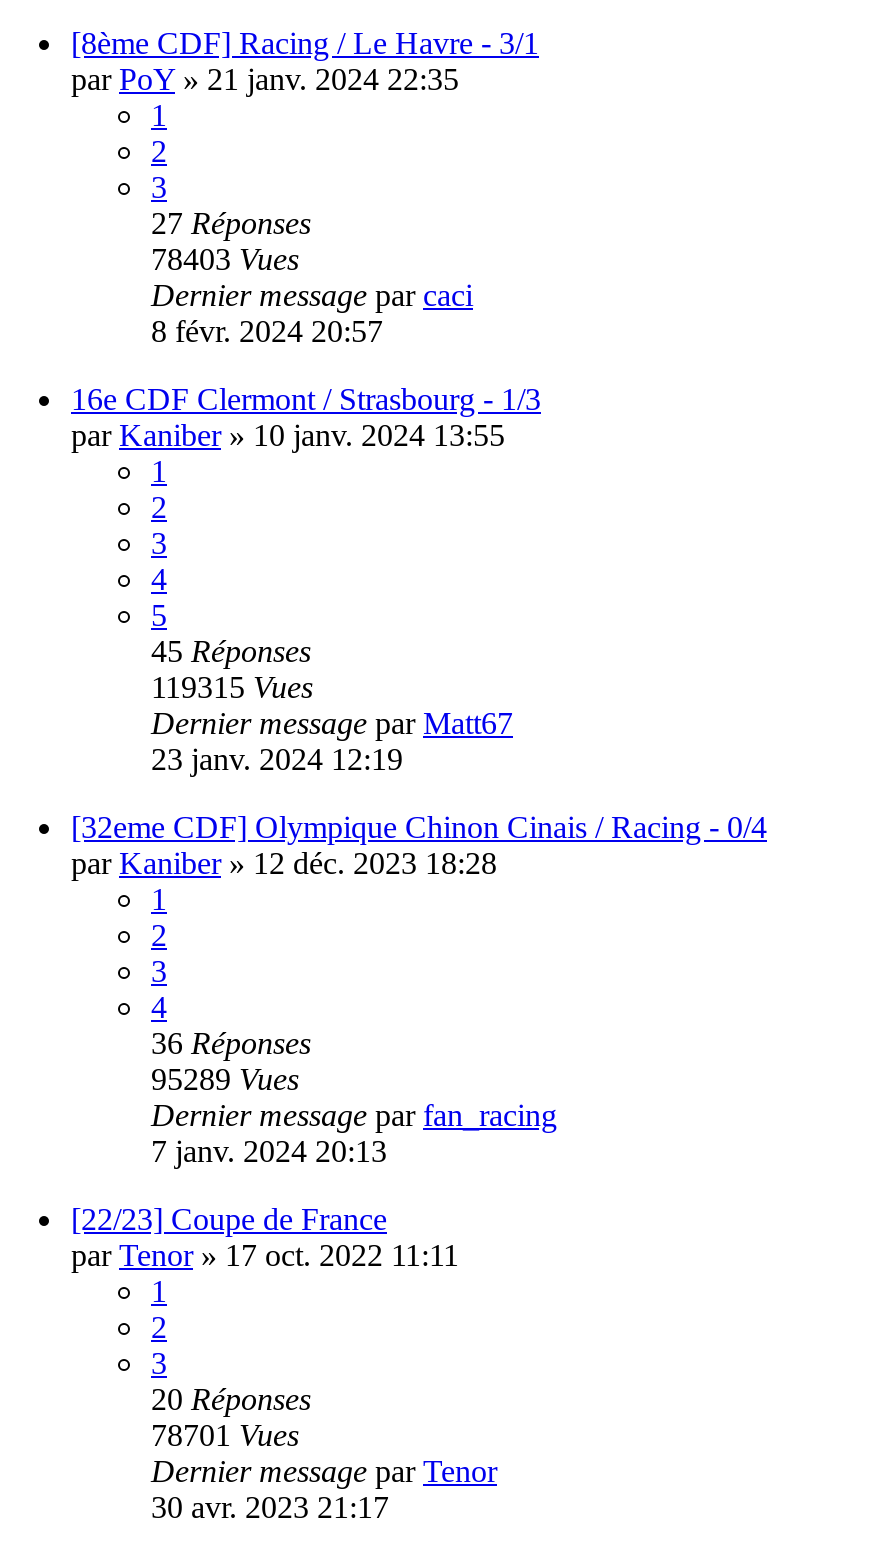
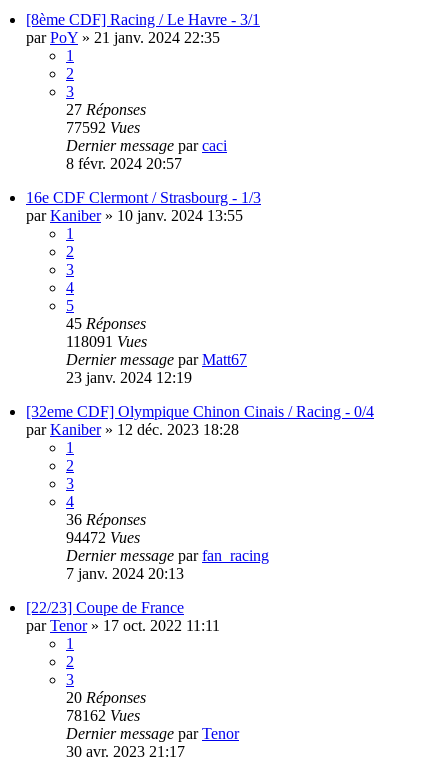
[151,242,299,276] 78403 Vues -> [66,119,140,136] 77592 Vues
[151,670,313,704] 119315 Vues -> [66,333,147,350] 118091 Vues
[151,1062,299,1096] 95289 Vues -> [66,529,140,546] 94472 Vues
[151,1418,299,1452] 78701 Vues -> [66,707,140,724] 78162 Vues

